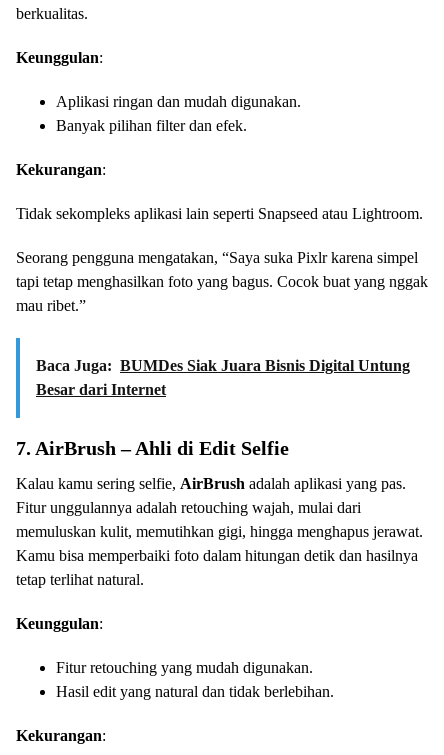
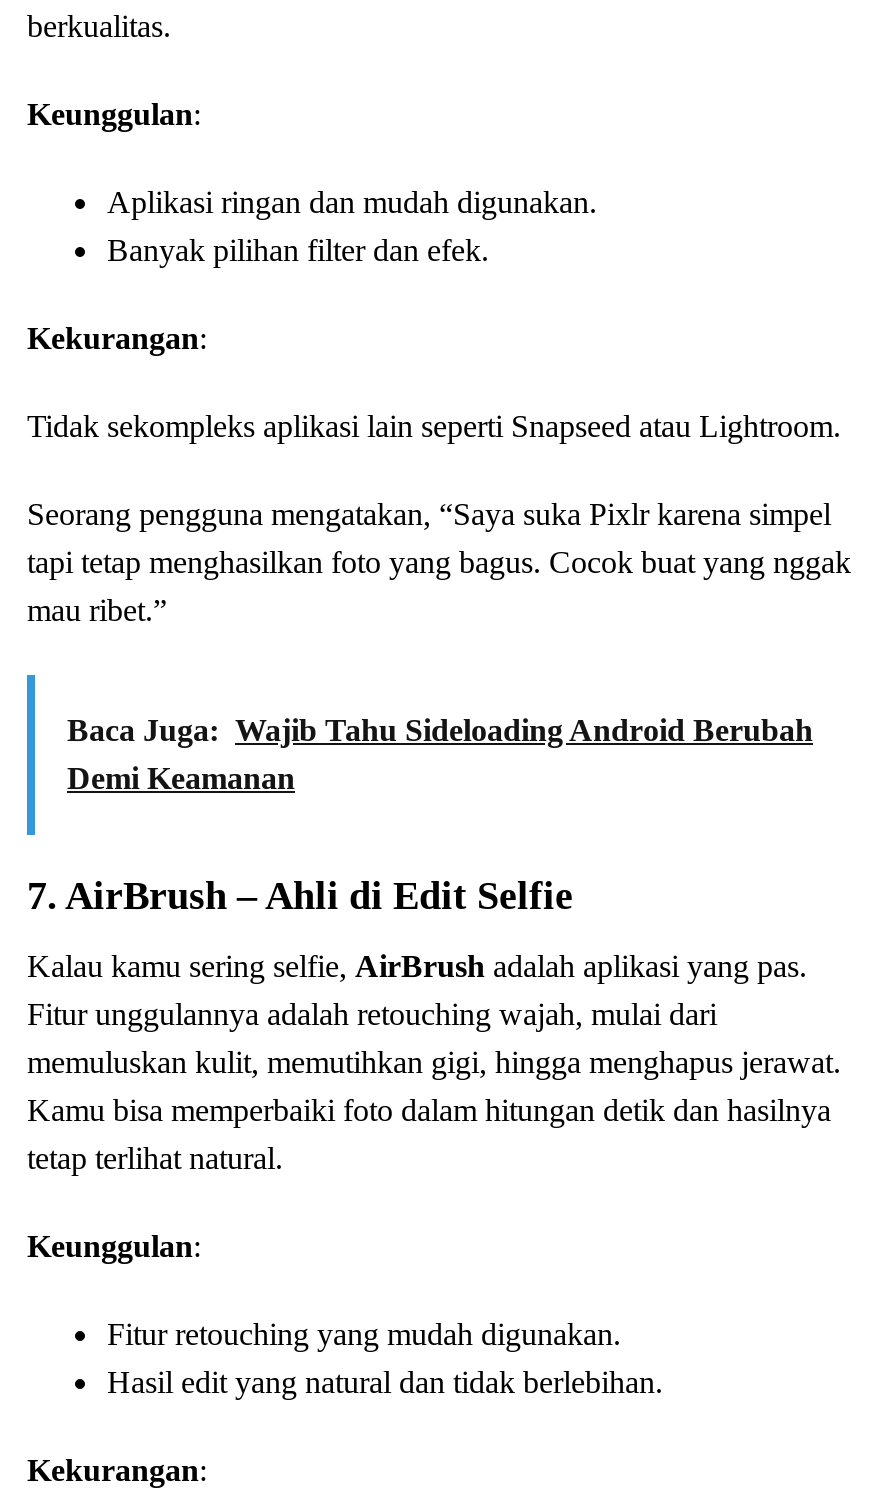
[36,357,410,398] Baca Juga: BUMDes Siak Juara Bisnis Digital Untung | Besar dari Internet -> [67,713,813,795] Baca Juga: Wajib Tahu Sideloading Android Berubah | Demi Keamanan

